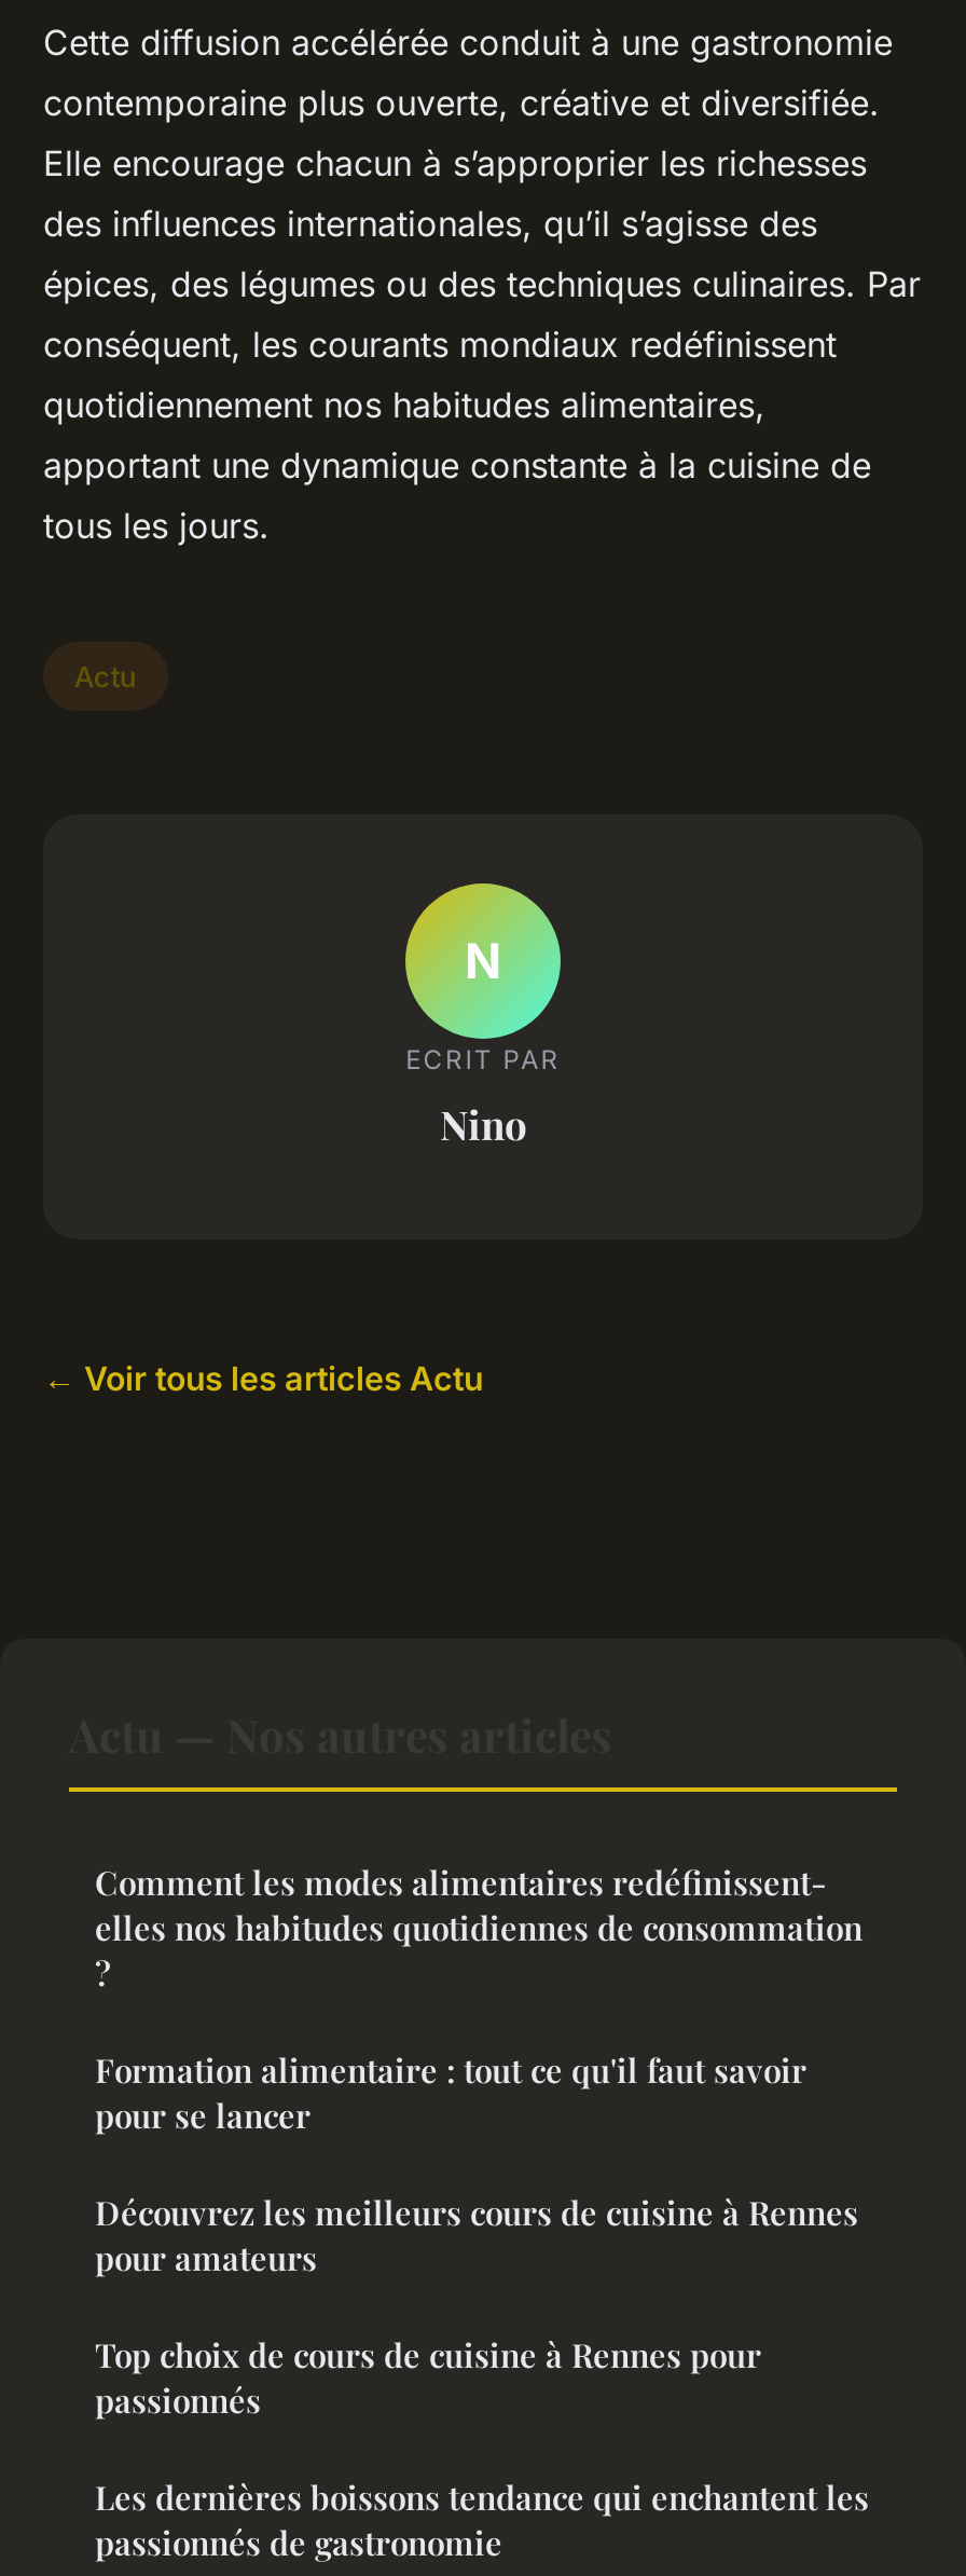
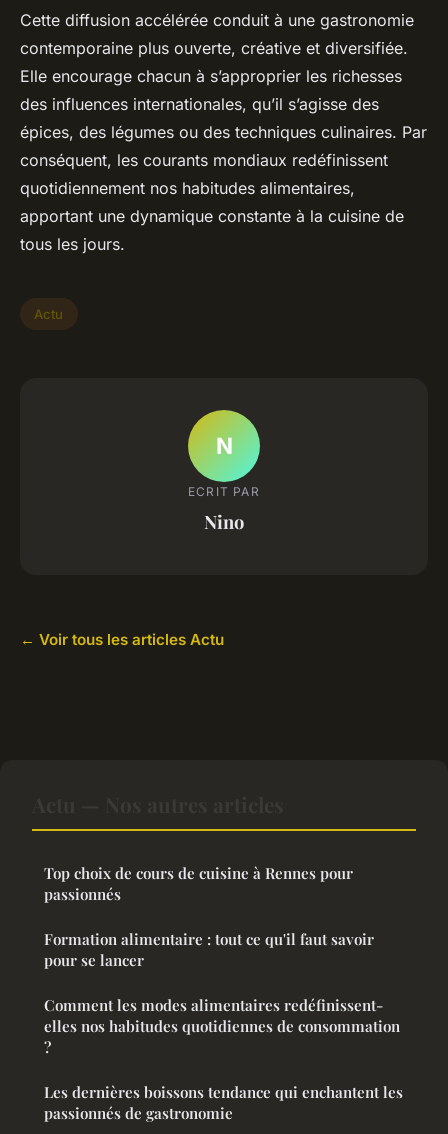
moved [95,1861,862,1950] -> [44,995,400,1036]: Comment les modes alimentaires redéfinissent- | elles nos habitudes quotidiennes de consommation
moved [95,2049,806,2422] -> [44,863,374,970]: Top choix de cours de cuisine à Rennes pour | passionnés | Formation alimentaire : tout ce qu'il faut savoir | pour se lancer
[95,2191,858,2280] Découvrez les meilleurs cours de cuisine à Rennes | pour amateurs -> none

